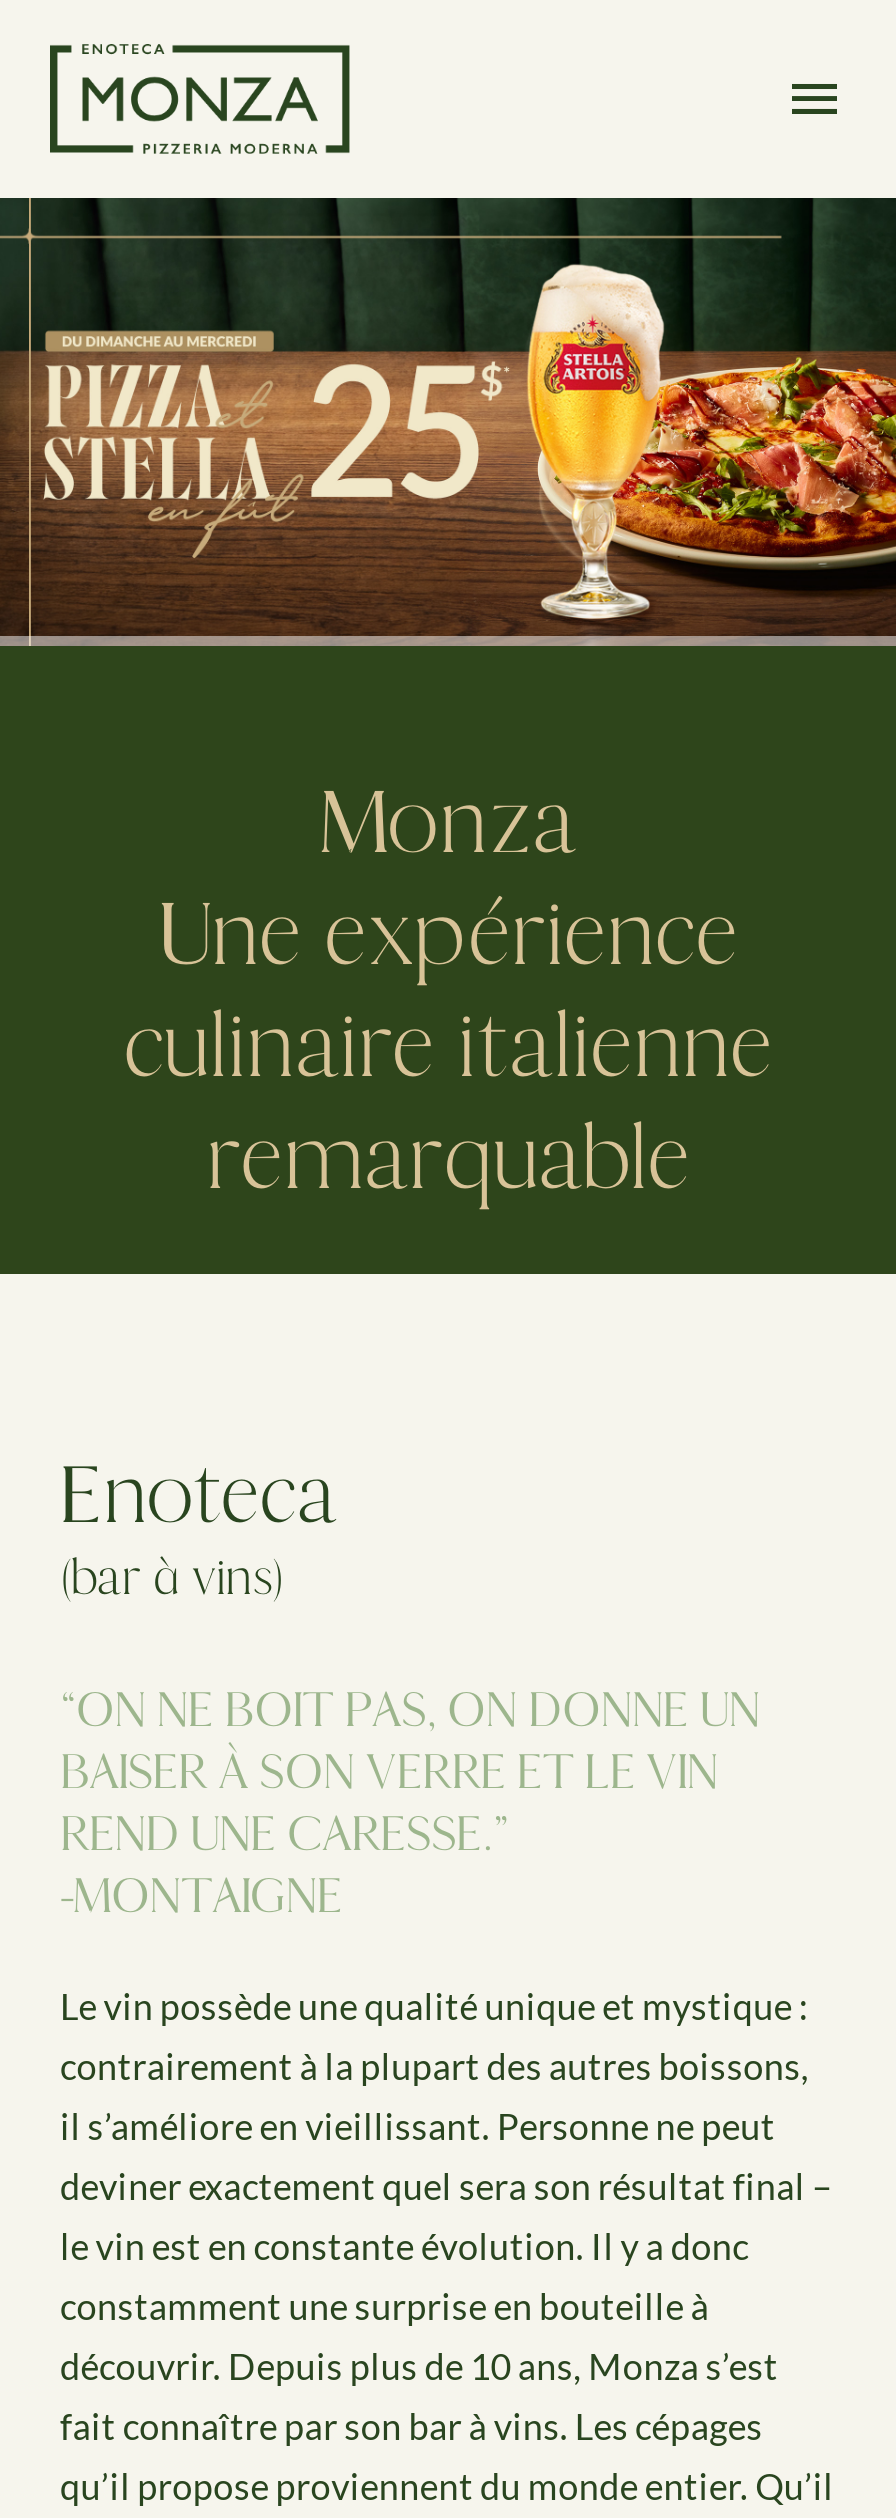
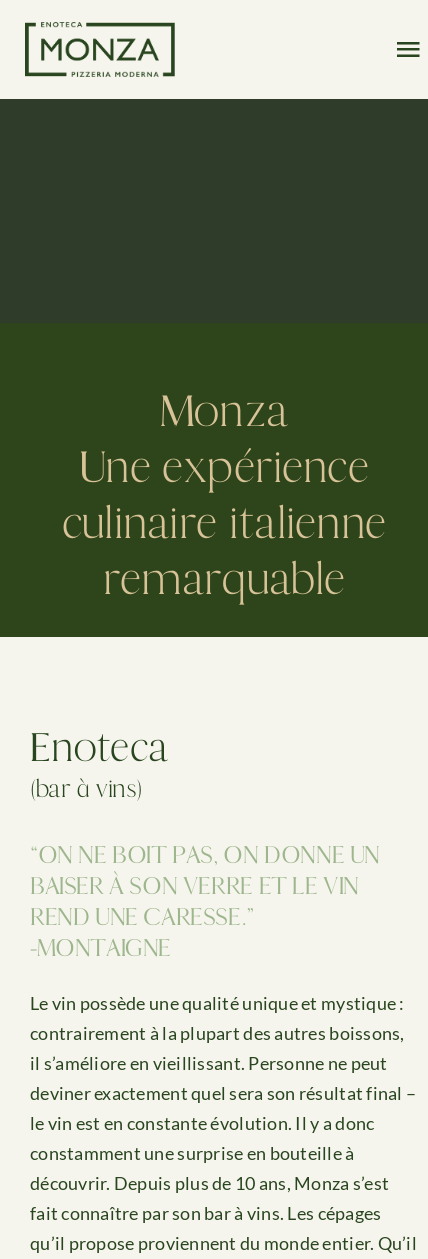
[6,200,890,648] [image] -> none

